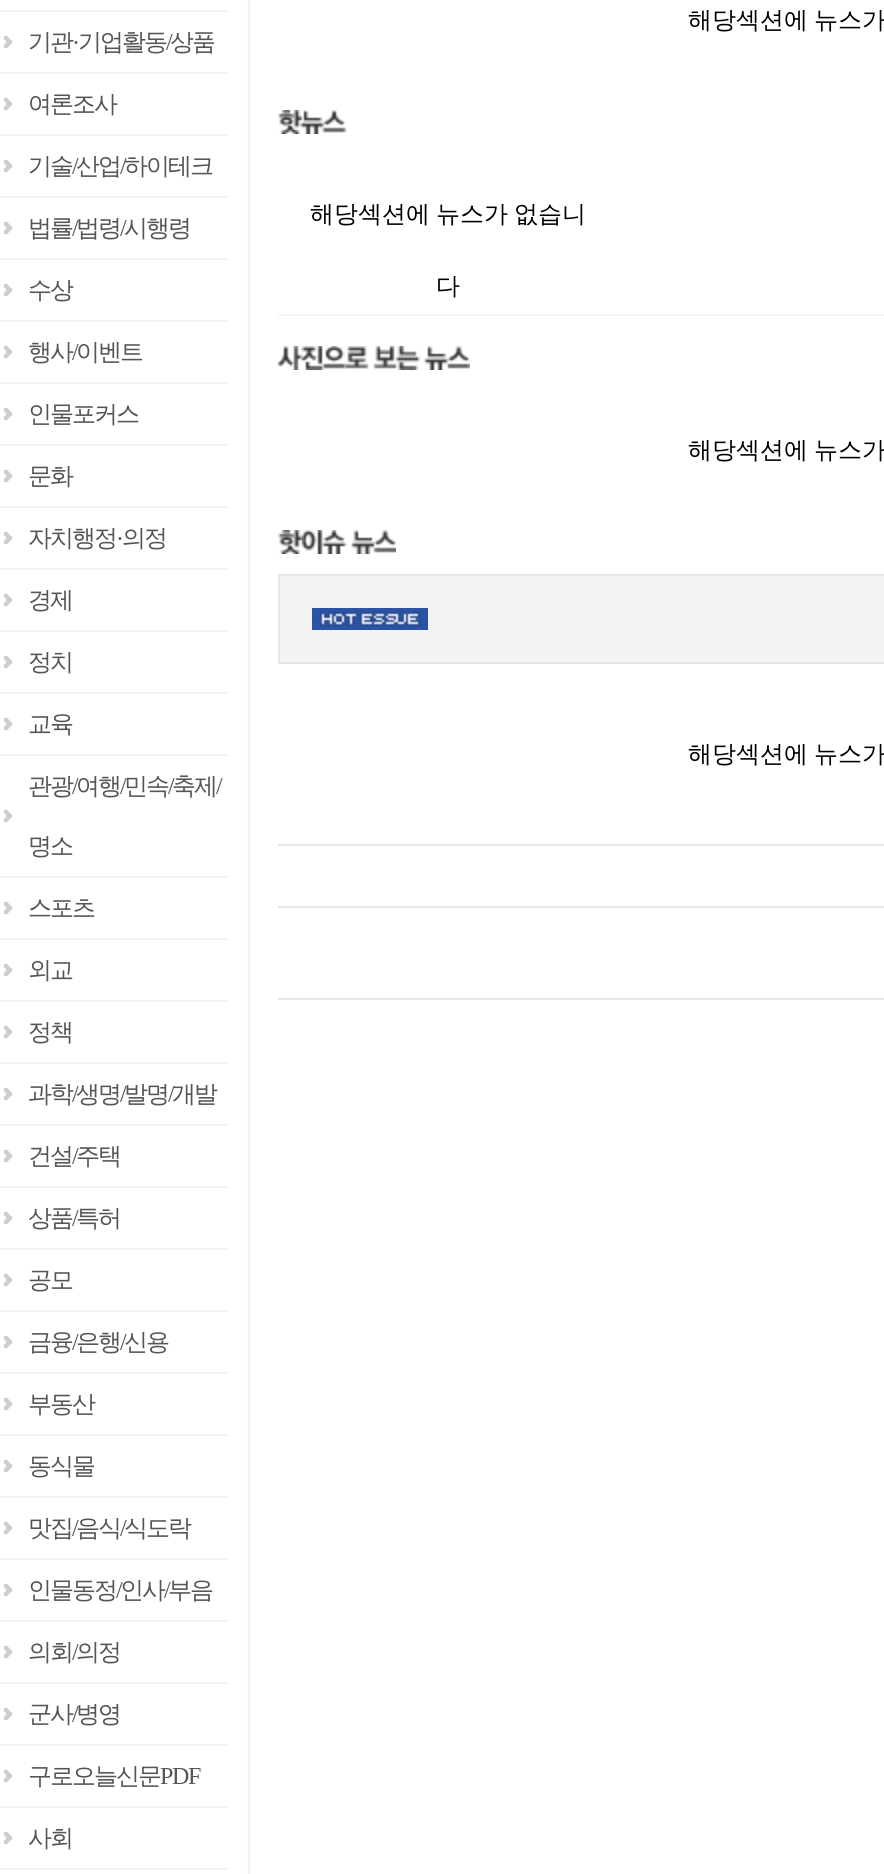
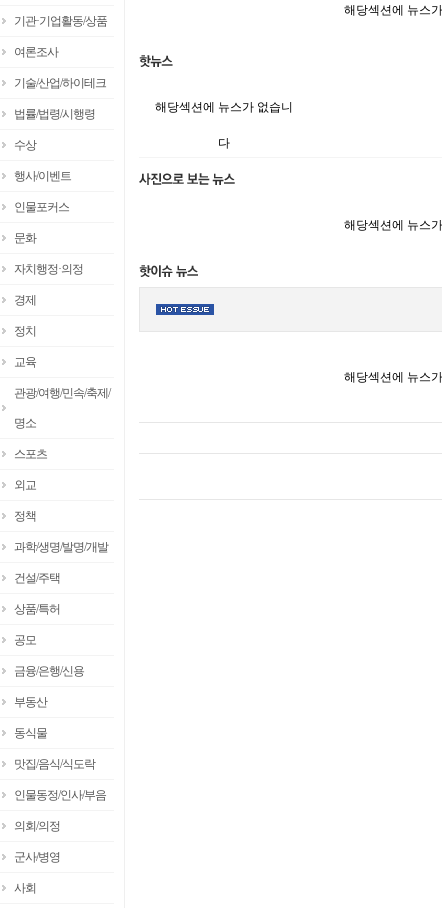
[28,1762,200,1790] 구로오늘신문PDF -> none

